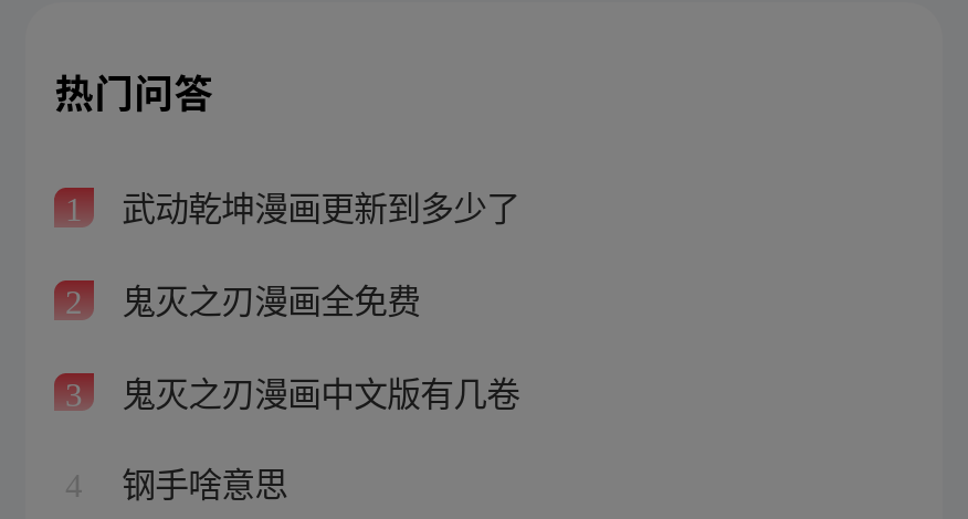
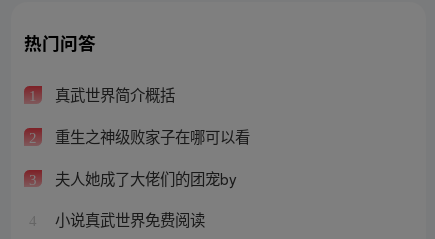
[113,182,520,231] 武动乾坤漫画更新到多少了 -> [51,83,175,105] 真武世界简介概括
[113,274,420,323] 鬼灭之刃漫画全免费 -> [51,125,250,147] 重生之神级败家子在哪可以看
[113,366,520,415] 鬼灭之刃漫画中文版有几卷 -> [51,167,237,189] 夫人她成了大佬们的团宠by
[113,458,288,506] 钢手啥意思 -> [51,208,205,230] 小说真武世界免费阅读

